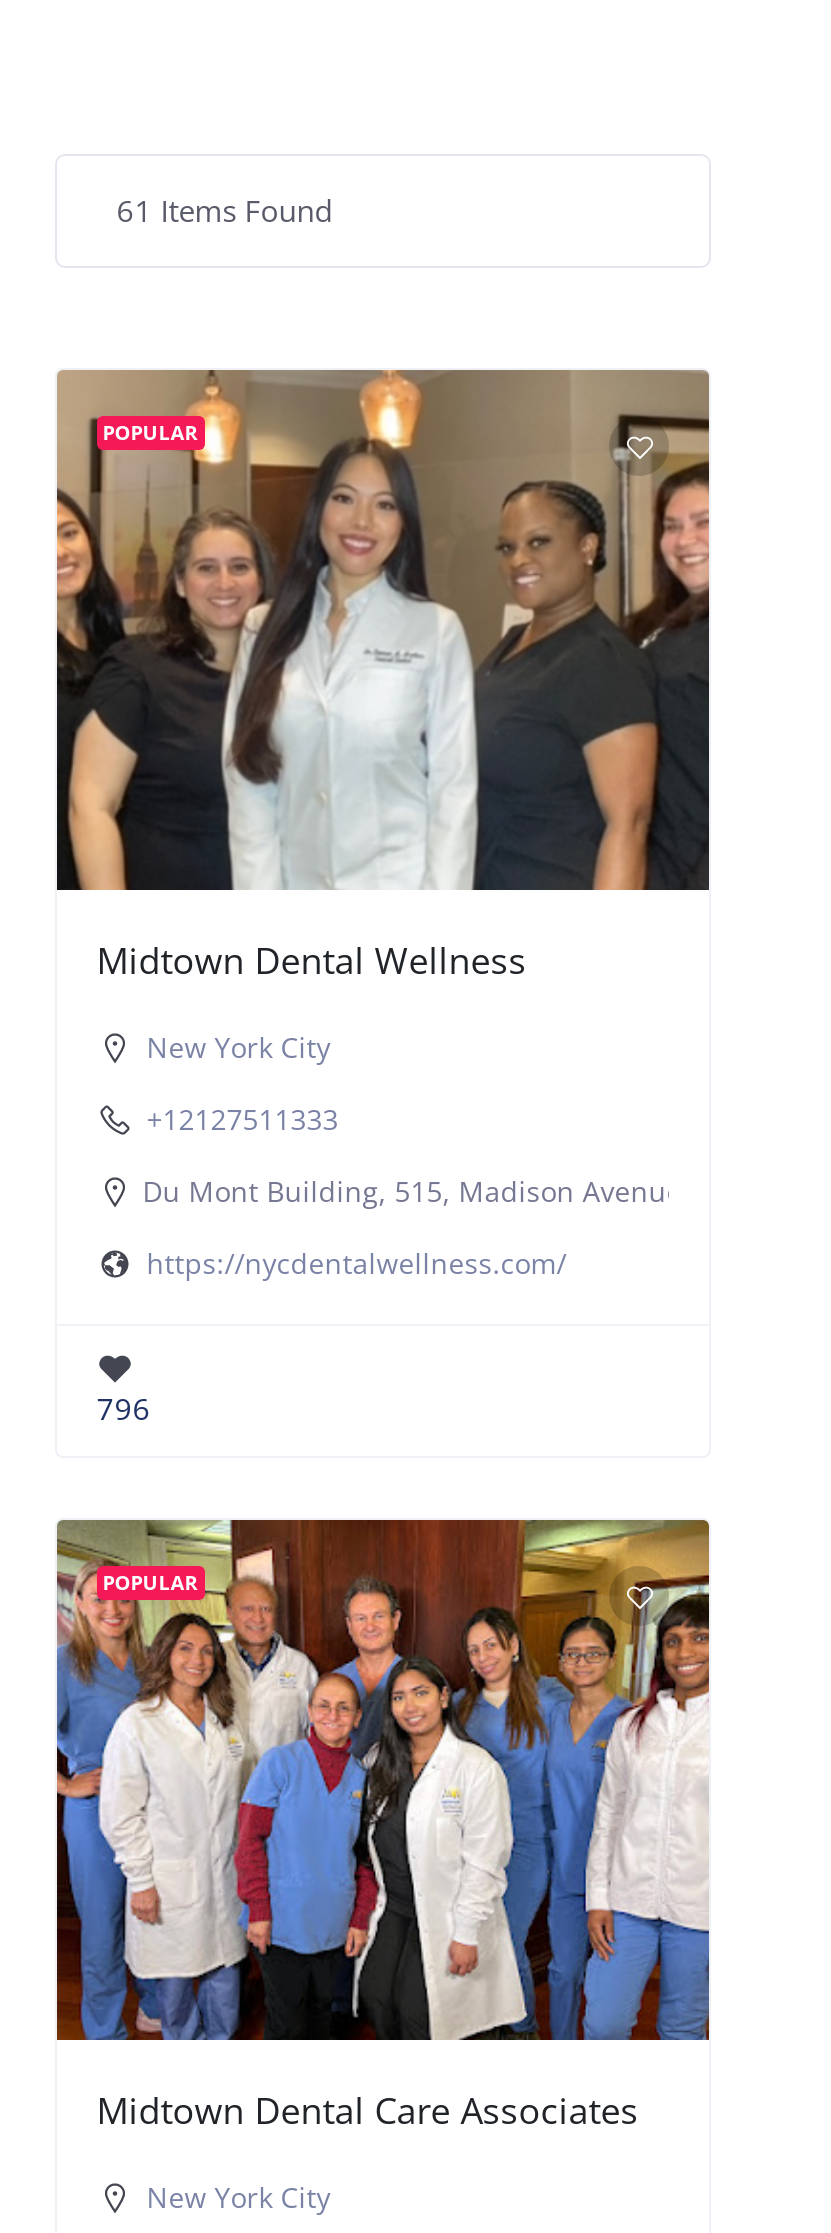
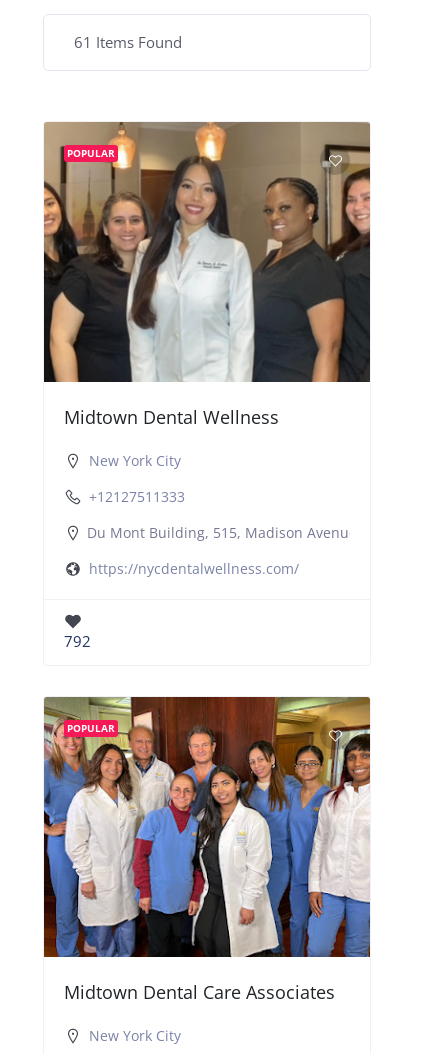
[97,1388,151,1428] 796 -> [64,631,91,651] 792

